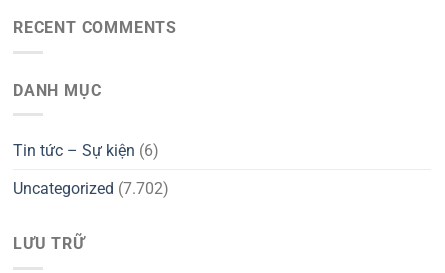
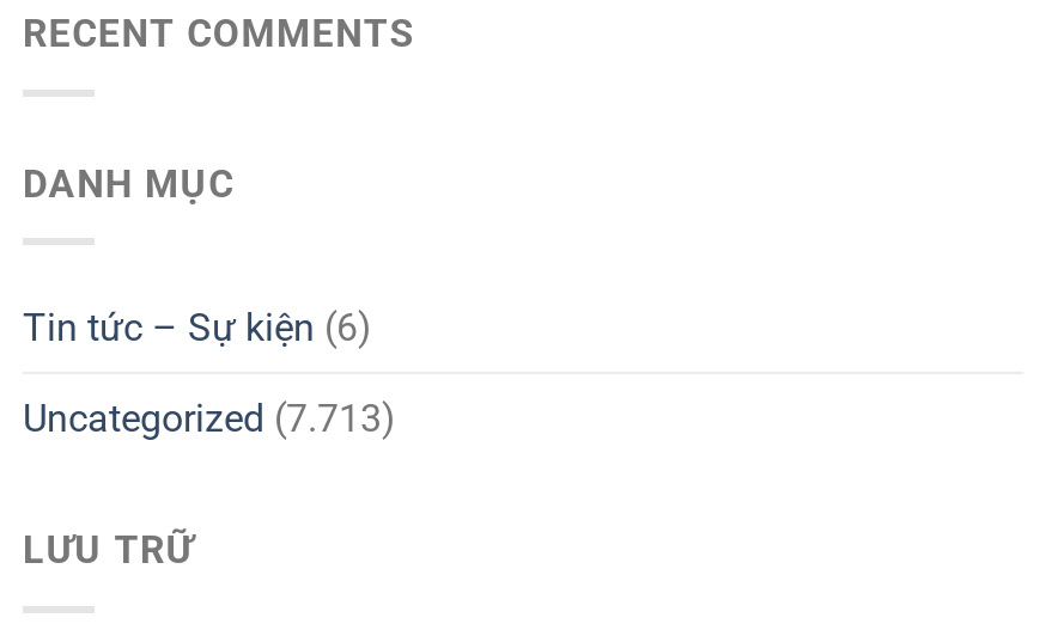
[13,179,169,198] Uncategorized (7.702) -> [23,397,396,442] Uncategorized (7.713)

